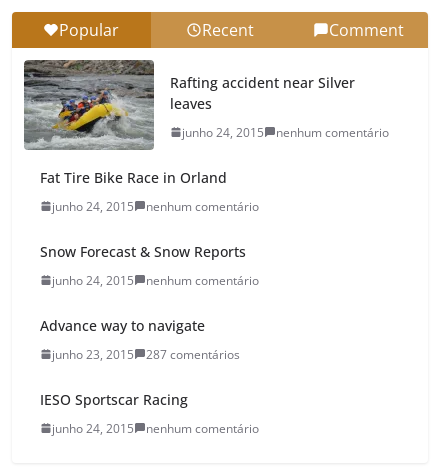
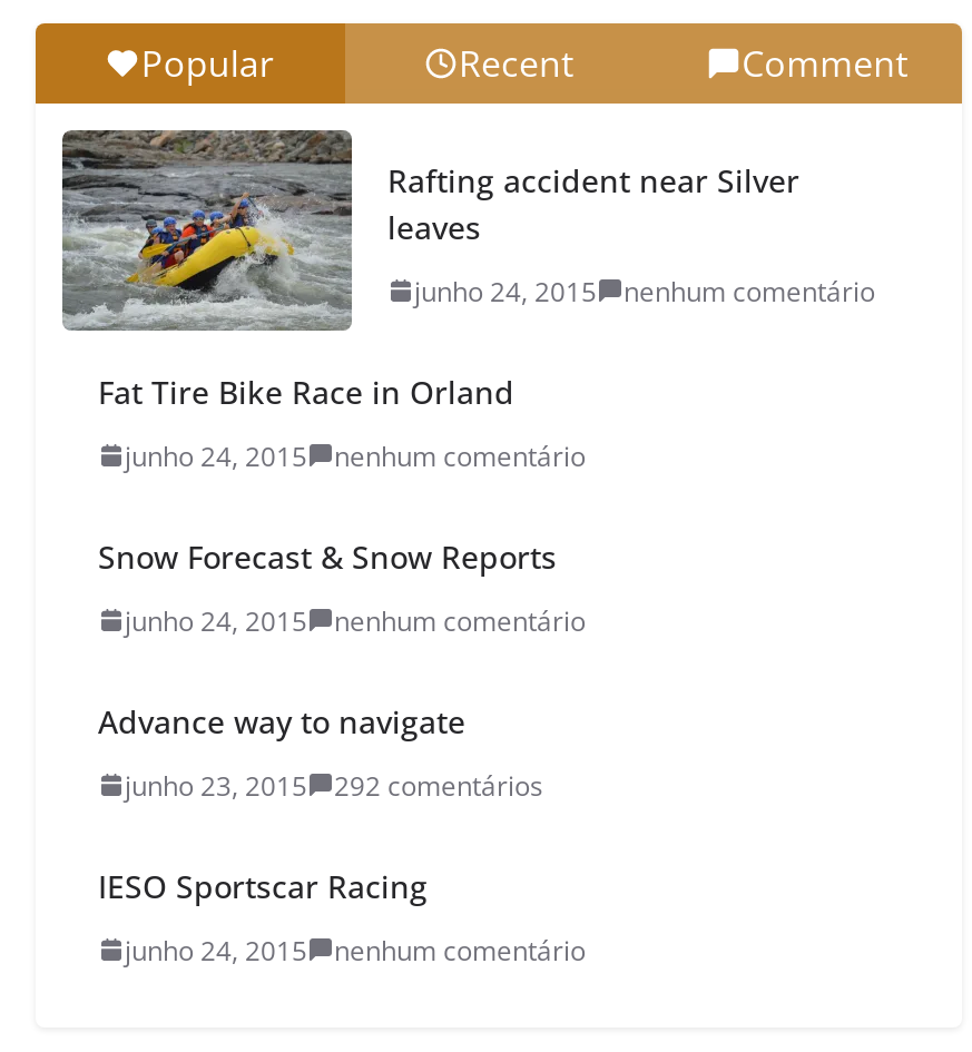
[52,346,240,363] junho 23, 2015 287 comentários -> [125,767,543,804] junho 23, 2015 292 comentários

